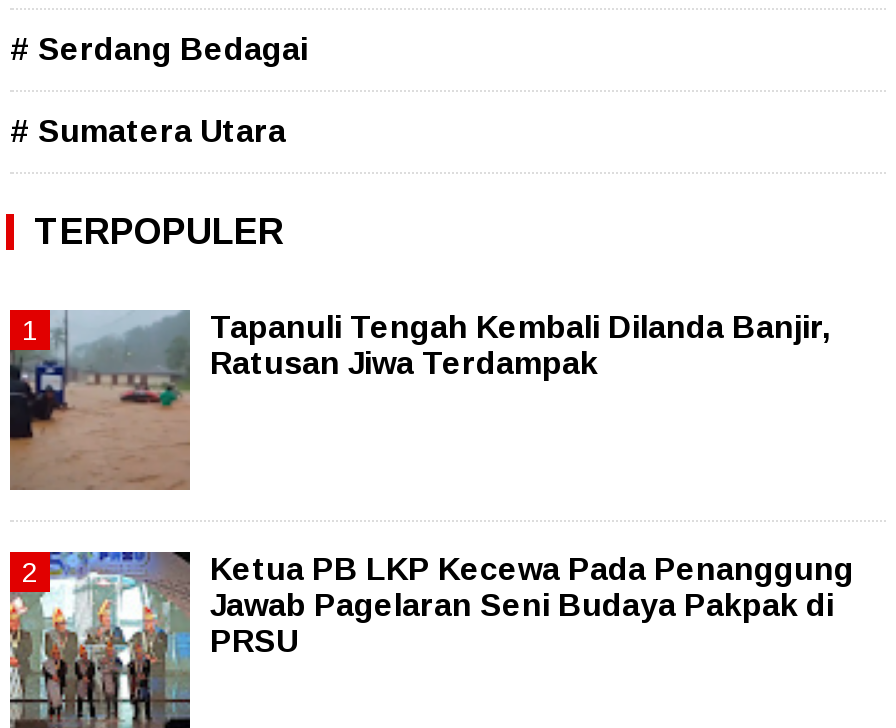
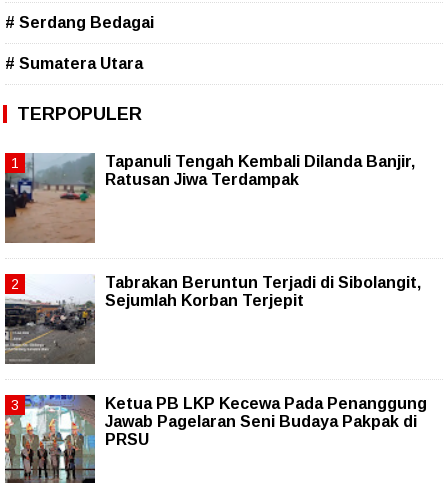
none -> [5,274,421,364] [image] | Tabrakan Beruntun Terjadi di Sibolangit, | Sejumlah Korban Terjepit

